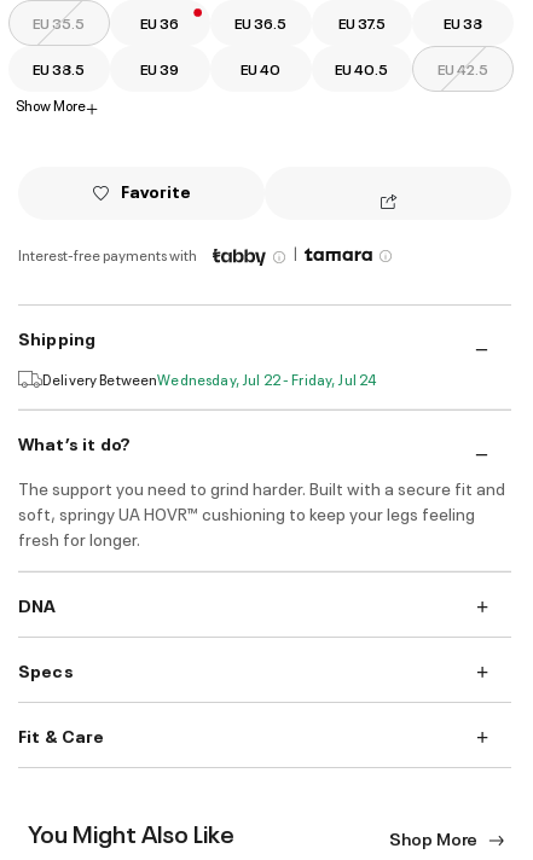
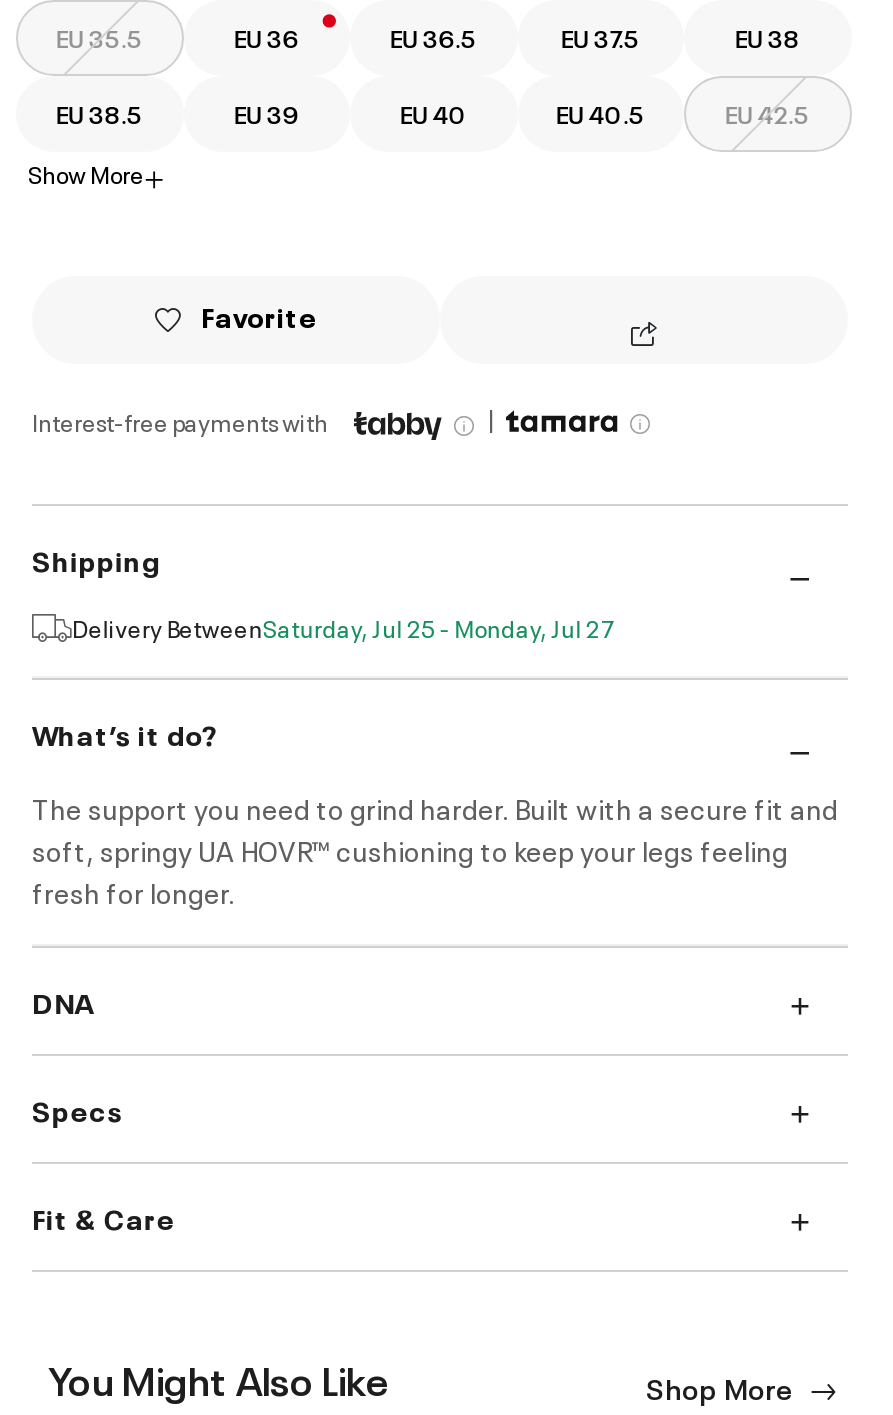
[42,369,376,389] Delivery BetweenWednesday, Jul 22 - Friday, Jul 24 -> [72,611,614,645] Delivery BetweenSaturday, Jul 25 - Monday, Jul 27

